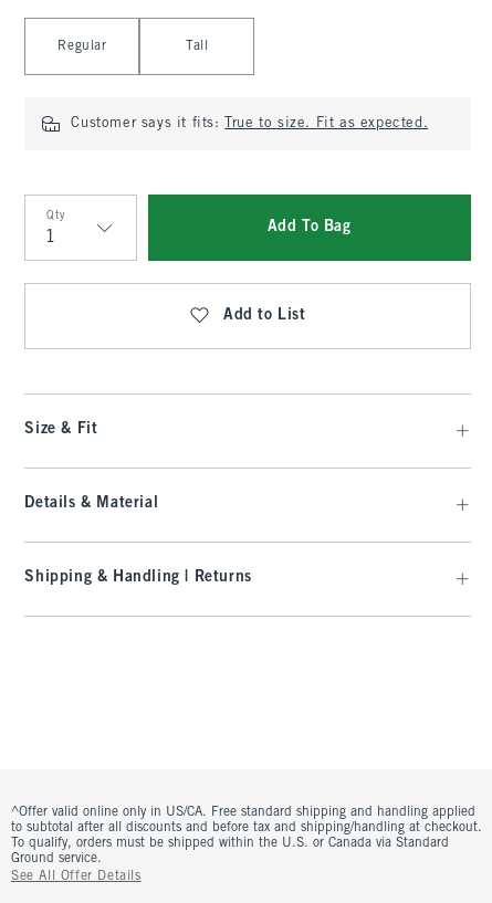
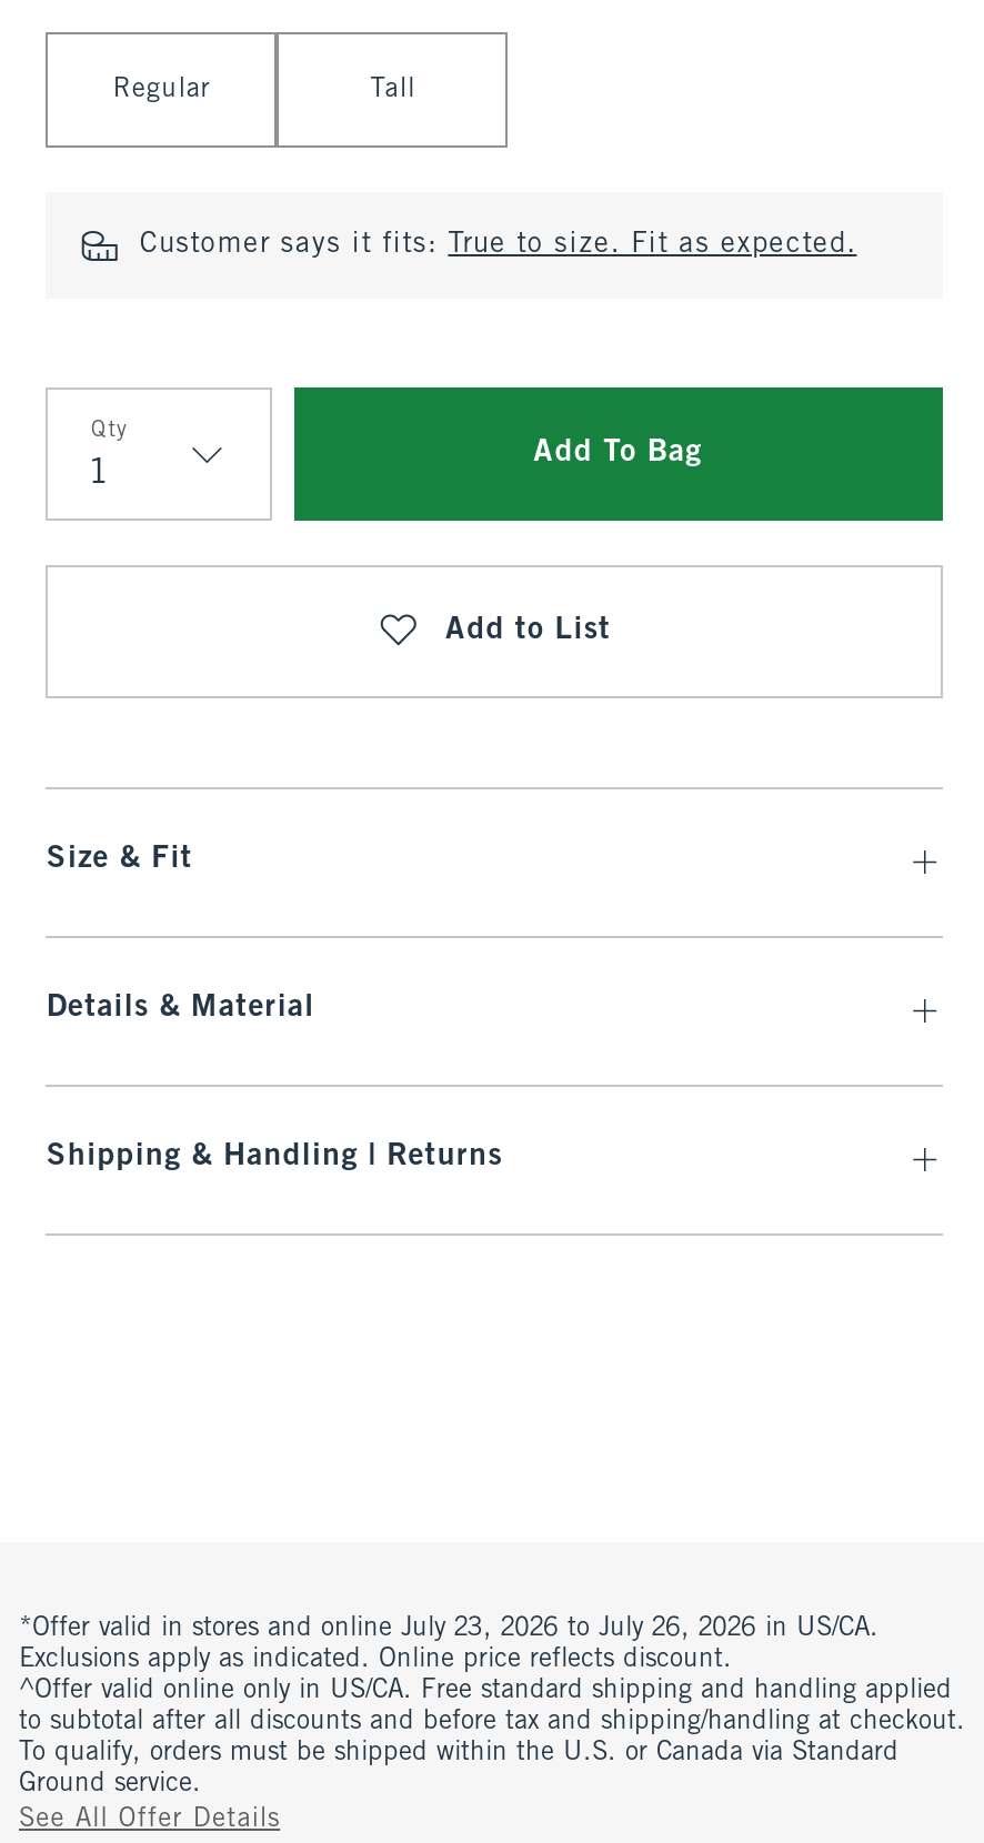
none -> [19,1615,878,1673] *Offer valid in stores and online July 23, 2026 to July 26, 2026 in US/CA. | Exclusions apply as indicated. Online price reflects discount.

